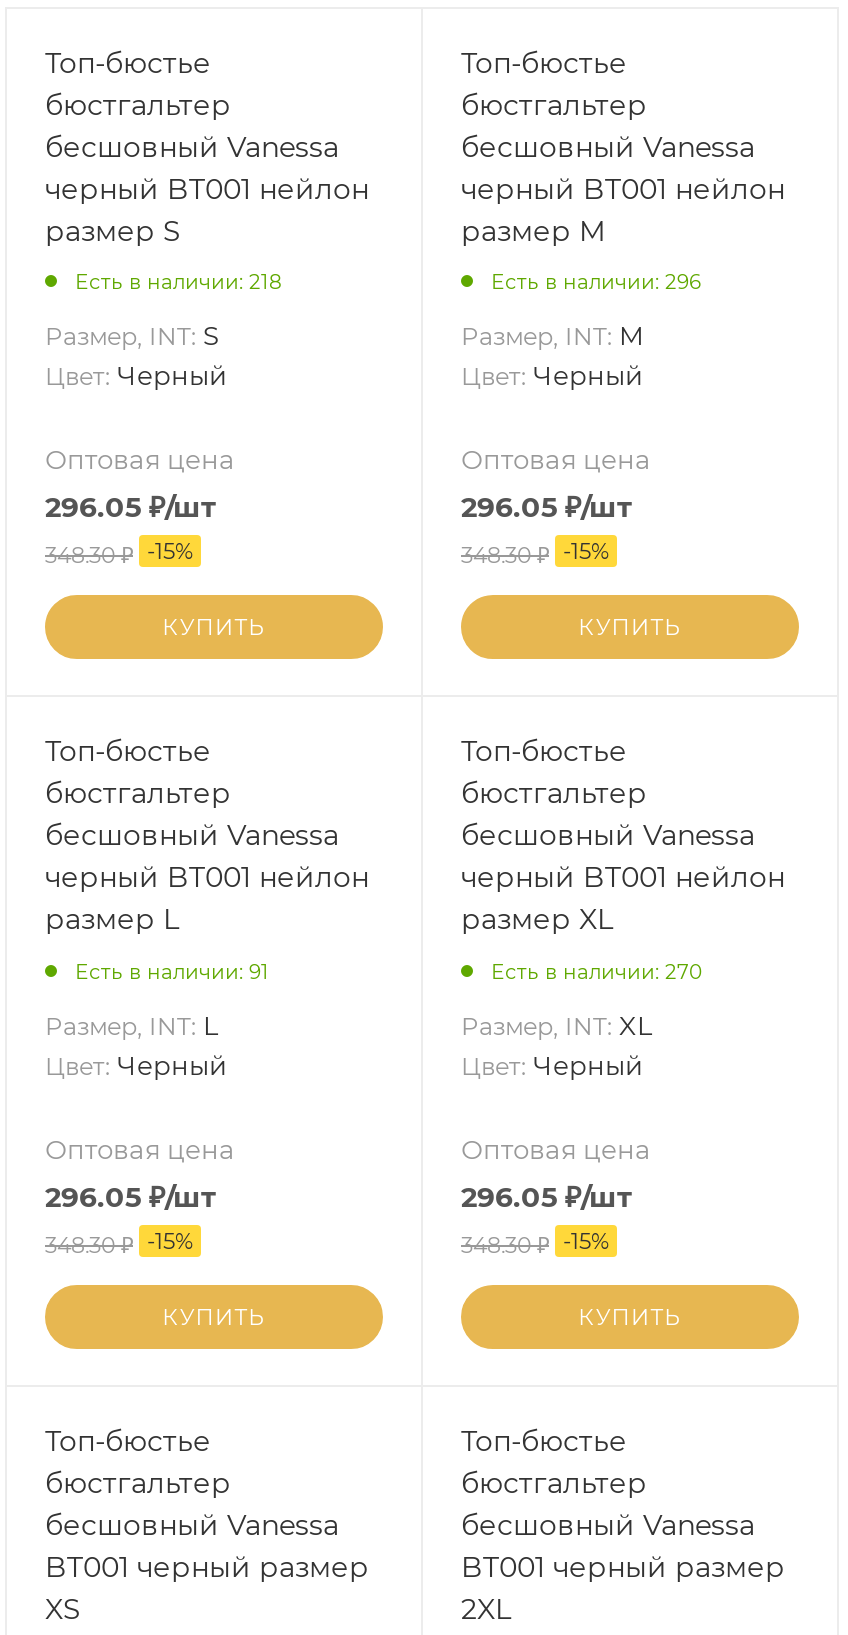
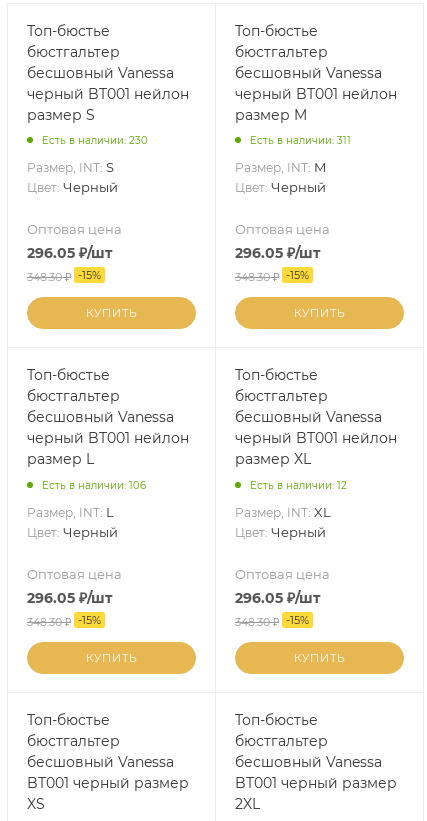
[75,269,281,295] Есть в наличии: 218 -> [42,134,148,147] Есть в наличии: 230
[491,269,701,295] Есть в наличии: 296 -> [250,134,351,147] Есть в наличии: 311
[75,958,269,984] Есть в наличии: 91 -> [42,479,146,492] Есть в наличии: 106
[491,958,703,984] Есть в наличии: 270 -> [250,479,347,492] Есть в наличии: 12

